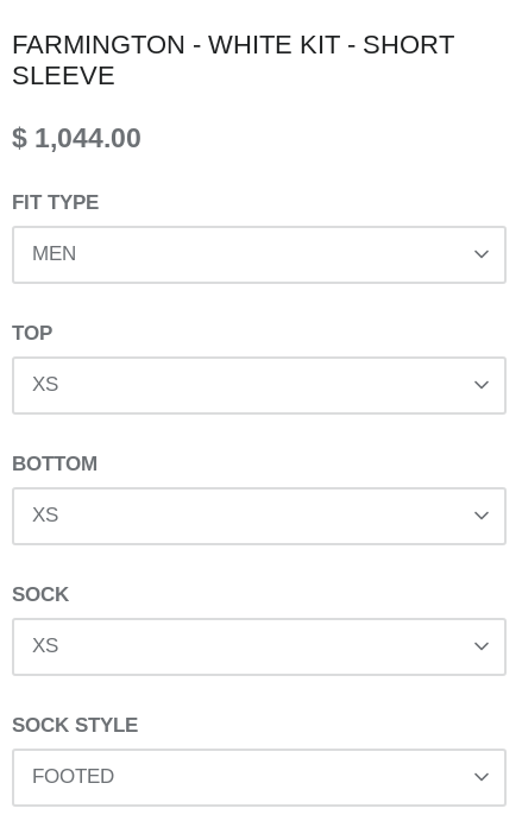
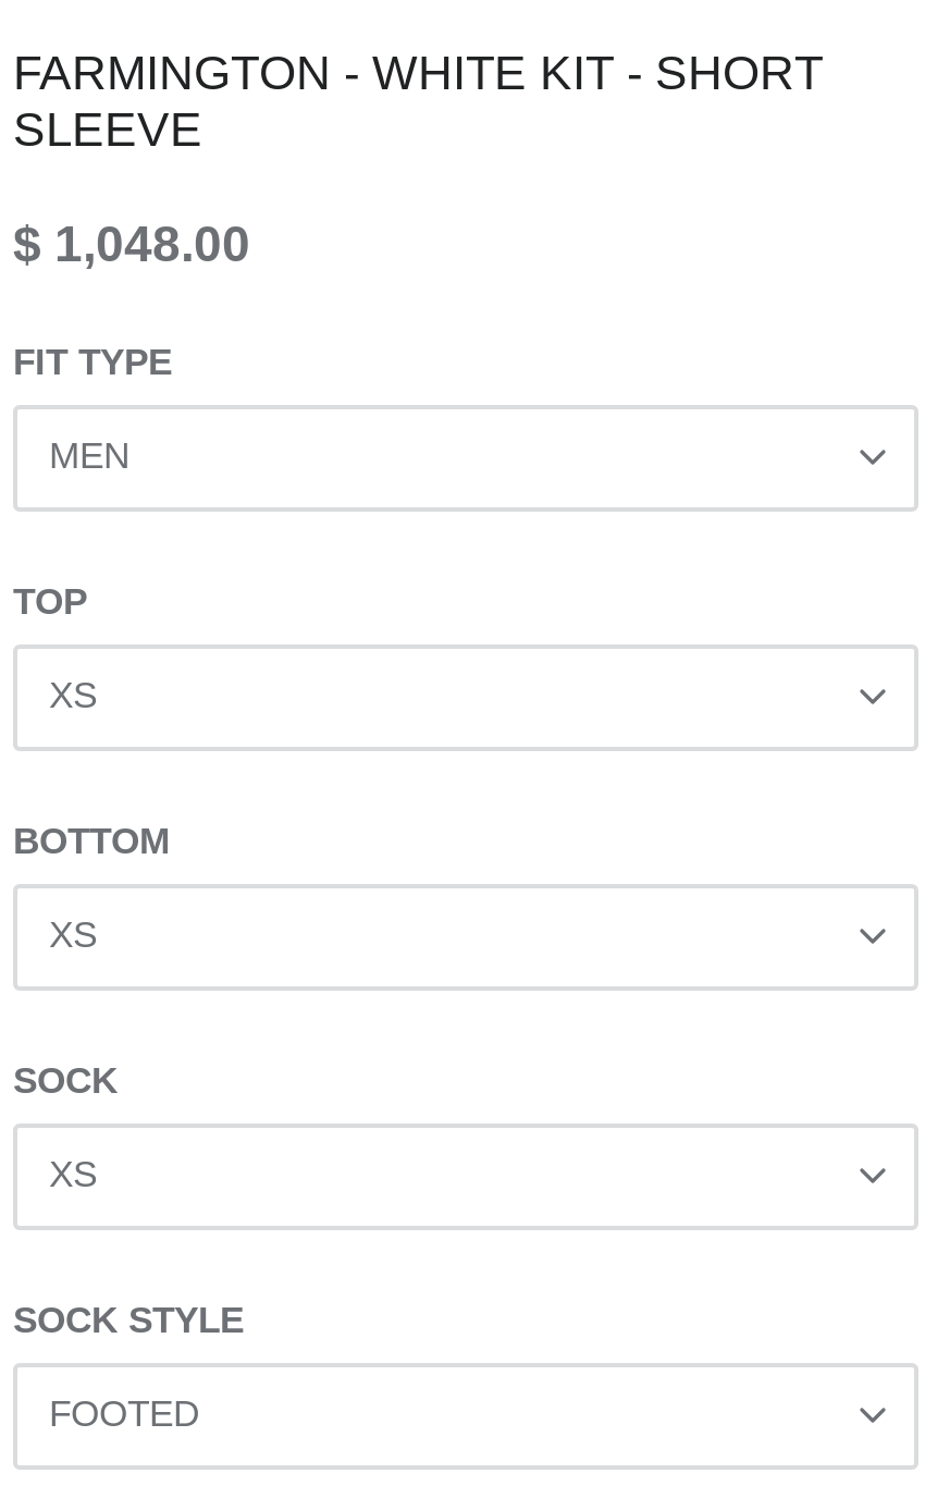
[12,122,141,153] $ 1,044.00 -> [13,215,250,272] $ 1,048.00

